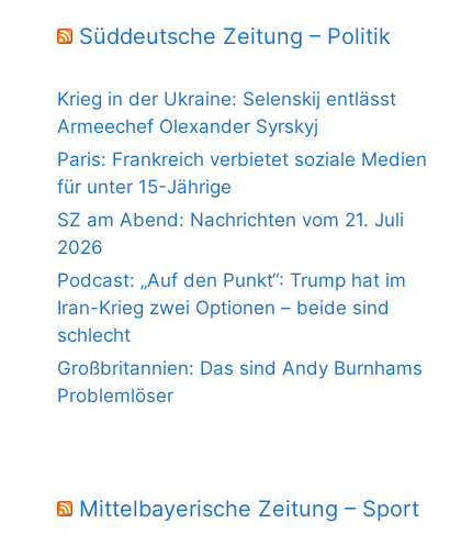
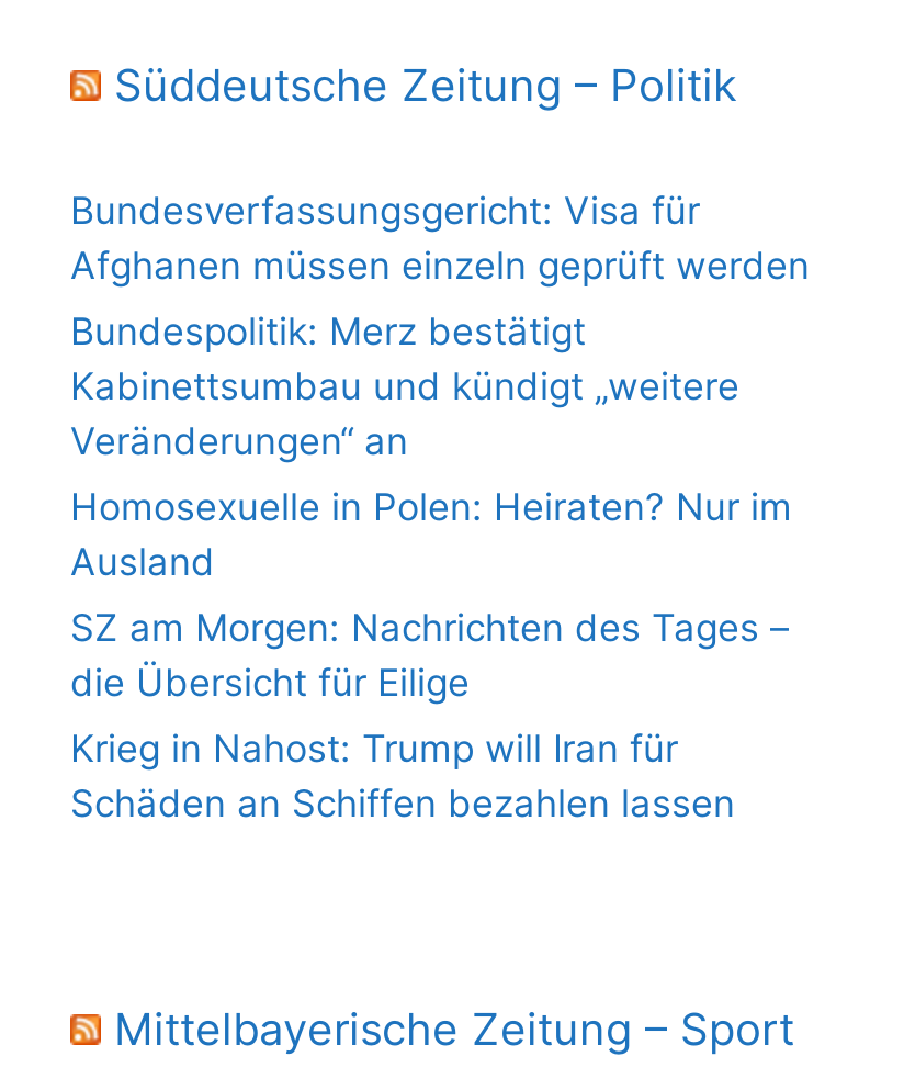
[57,88,396,137] Krieg in der Ukraine: Selenskij entlässt | Armeechef Olexander Syrskyj -> [70,189,810,288] Bundesverfassungsgericht: Visa für | Afghanen müssen einzeln geprüft werden
[57,148,427,198] Paris: Frankreich verbietet soziale Medien | für unter 15-Jährige -> [70,310,739,463] Bundespolitik: Merz bestätigt | Kabinettsumbau und kündigt „weitere | Veränderungen“ an
[57,209,404,258] SZ am Abend: Nachrichten vom 21. Juli | 2026 -> [70,485,792,584] Homosexuelle in Polen: Heiraten? Nur im | Ausland
[57,269,406,346] Podcast: „Auf den Punkt“: Trump hat im | Iran-Krieg zwei Optionen – beide sind | schlecht -> [70,606,790,705] SZ am Morgen: Nachrichten des Tages – | die Übersicht für Eilige
[57,357,423,407] Großbritannien: Das sind Andy Burnhams | Problemlöser -> [70,727,735,825] Krieg in Nahost: Trump will Iran für | Schäden an Schiffen bezahlen lassen

